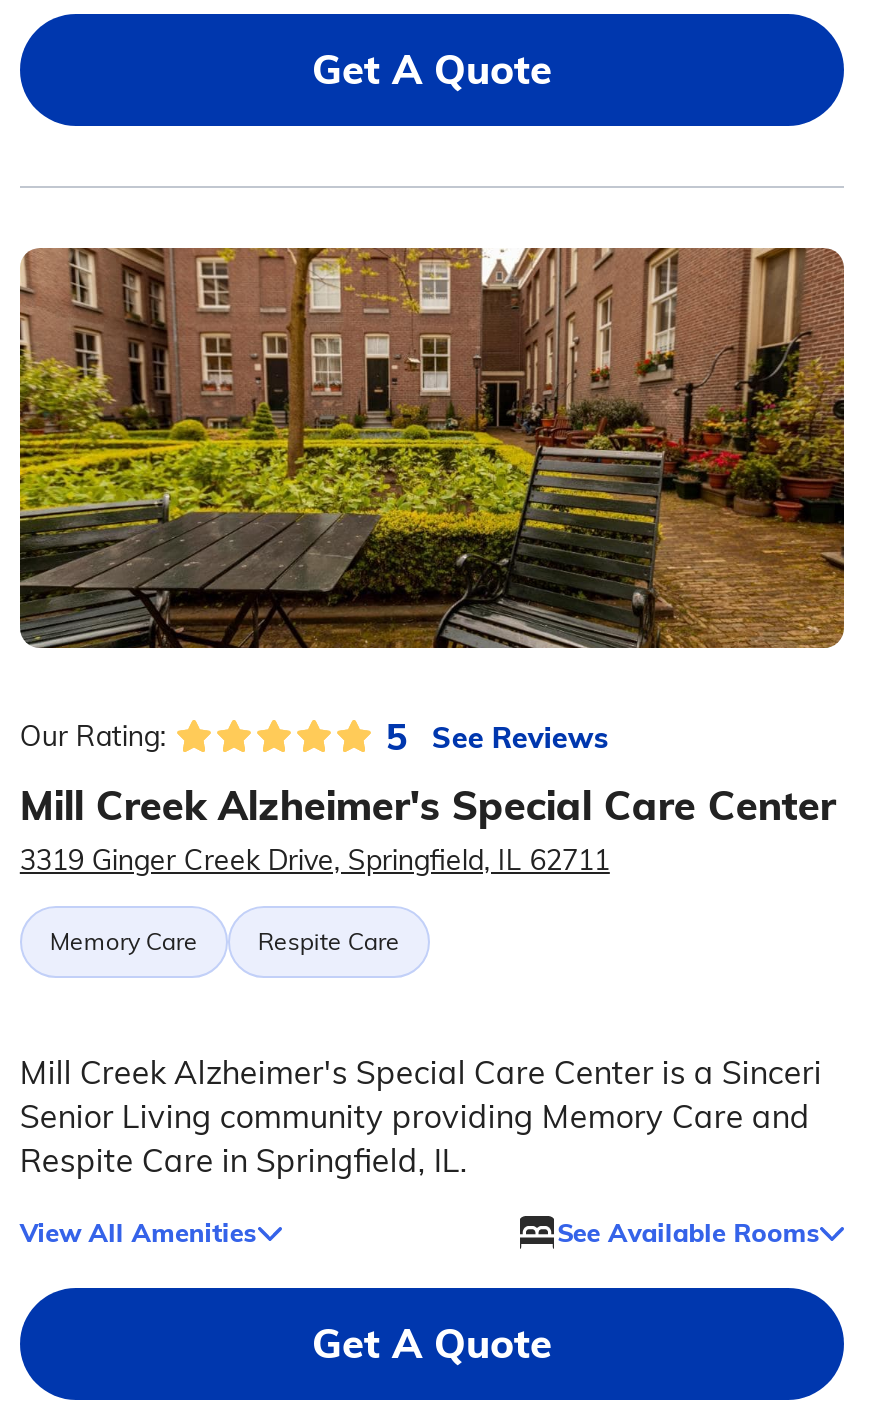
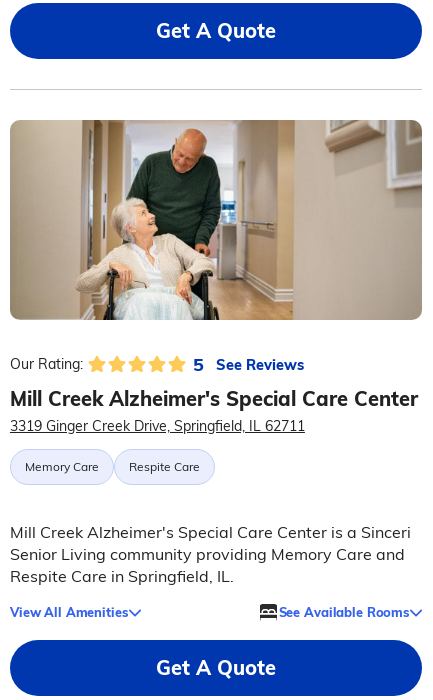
[18,246,844,650] [image] -> [10,119,422,321] [image]

